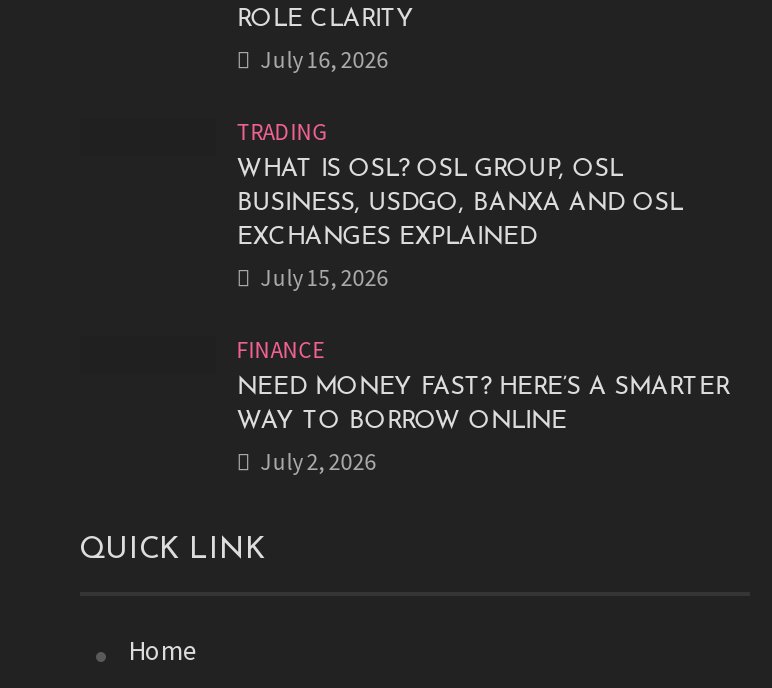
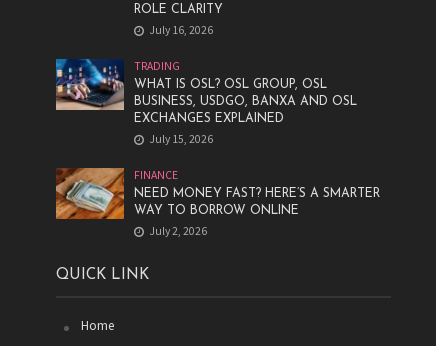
none -> [55,58,125,111] [image]
none -> [55,167,125,220] [image]

